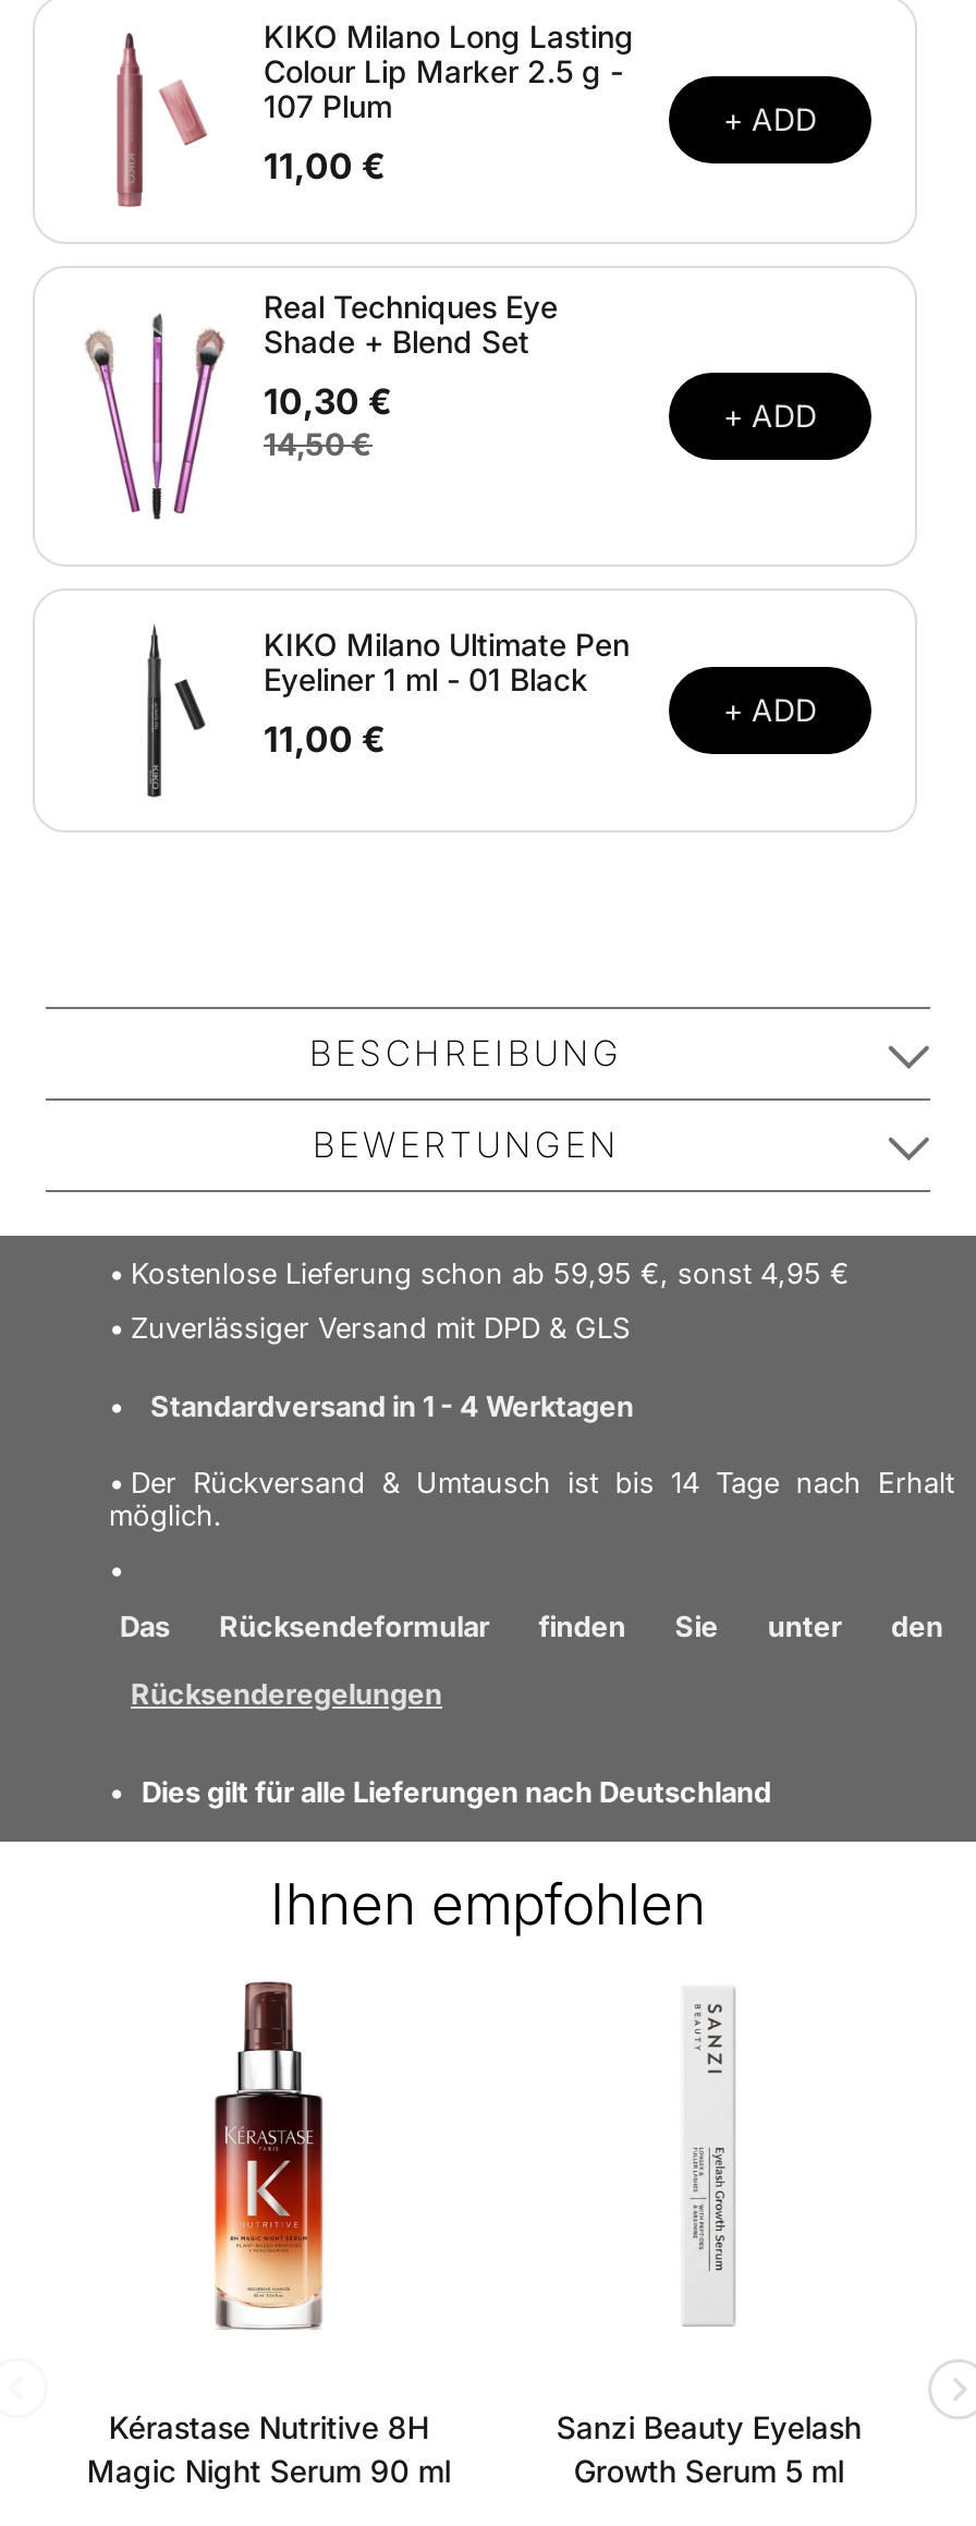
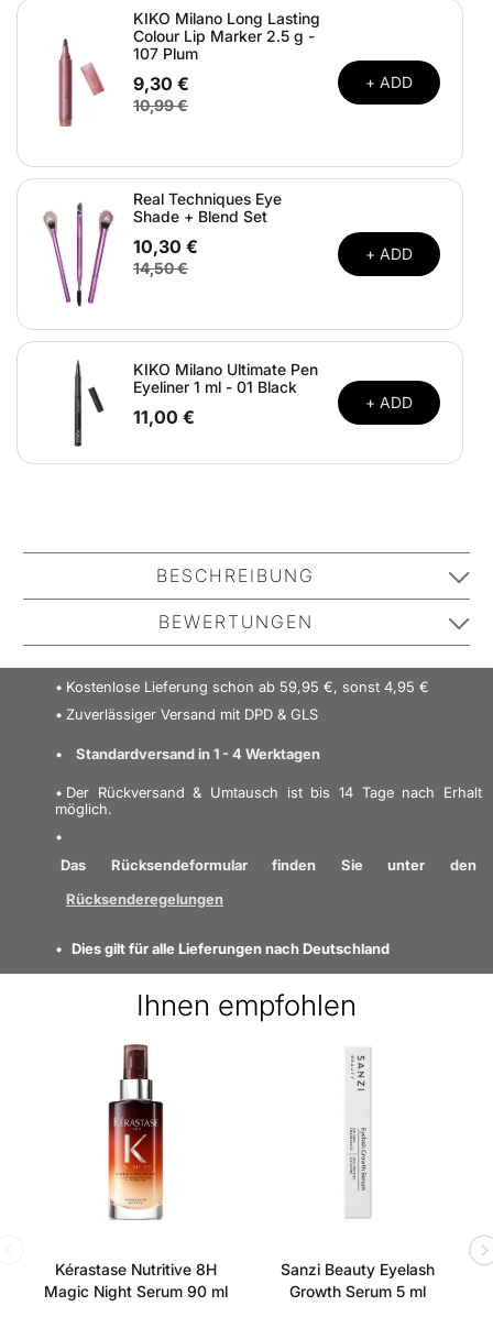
[264,145,386,188] 11,00 € -> [133,73,189,115] 9,30 € | 10,99 €

